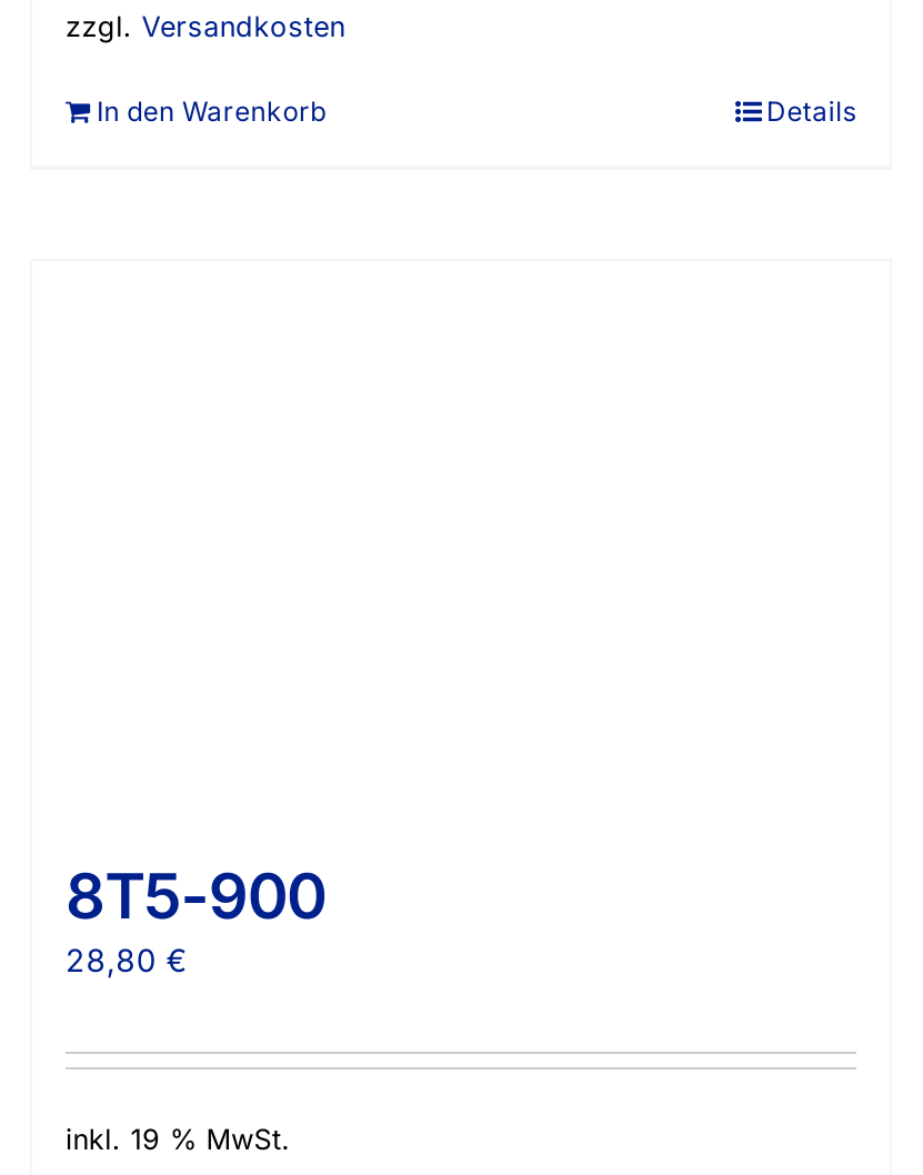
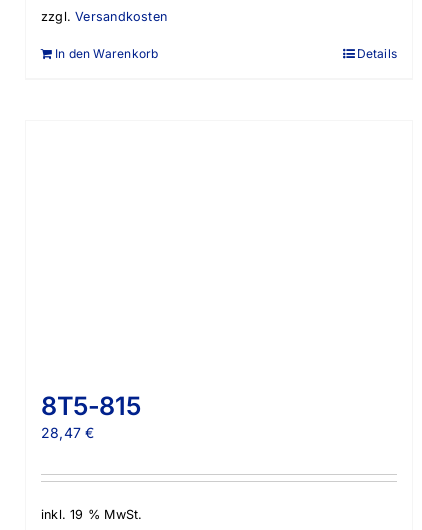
[66,858,326,978] 8T5-900 | 28,80 € -> [41,391,140,441] 8T5-815 | 28,47 €

